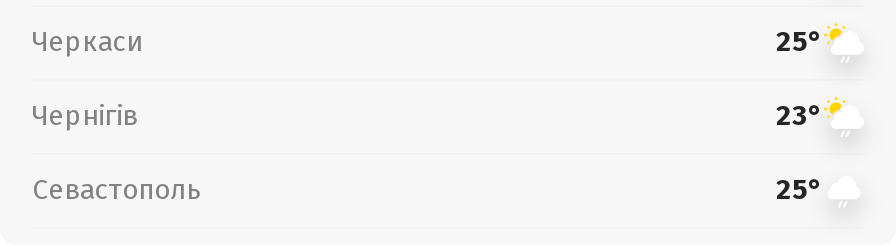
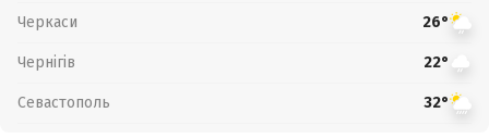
[776,25,824,59] 25° -> [422,13,450,32] 26°
[776,99,824,133] 23° -> [424,53,450,72] 22°
[776,173,824,207] 25° -> [424,93,450,112] 32°

